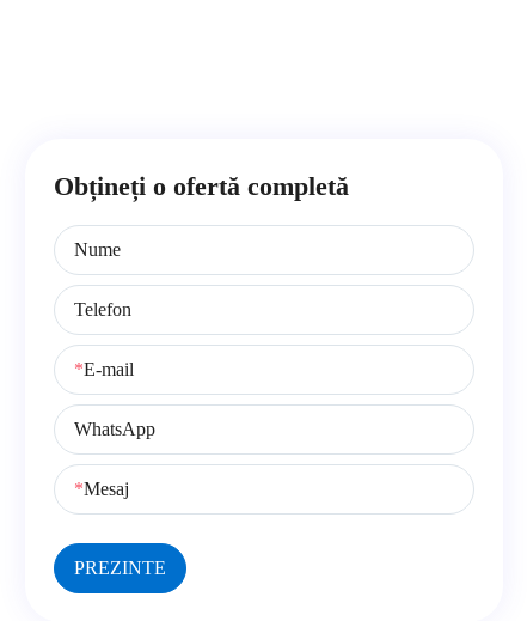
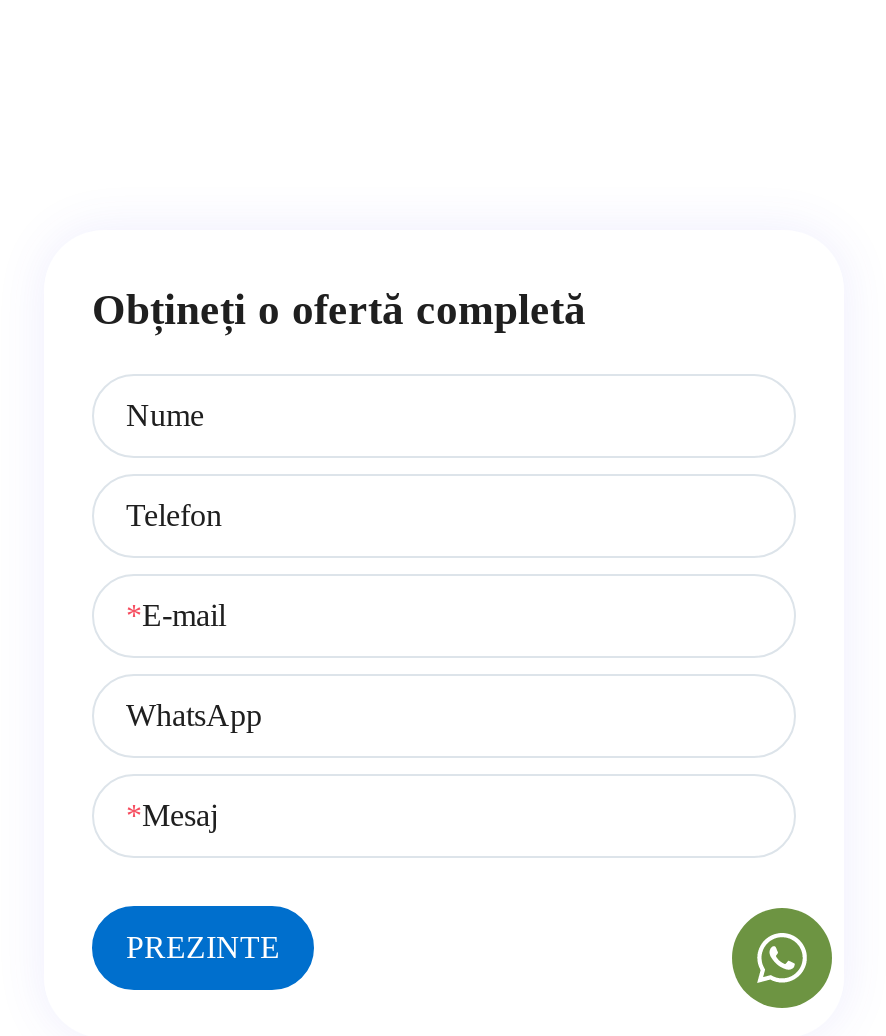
none -> [730,906,834,1010] [image]

